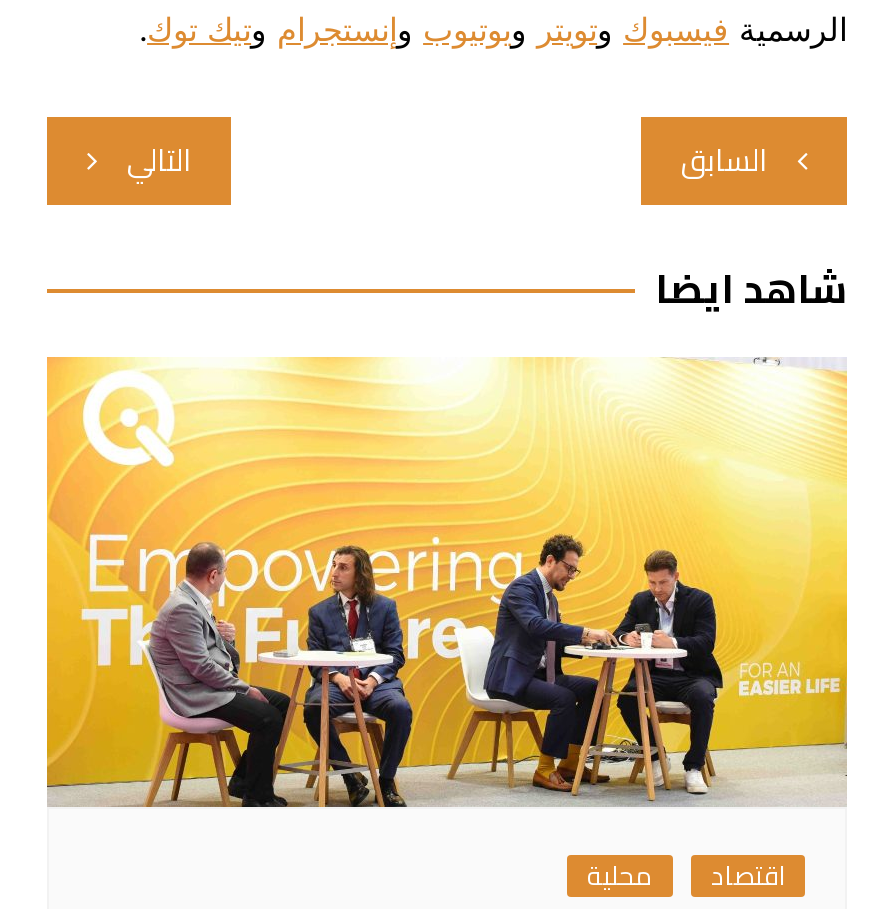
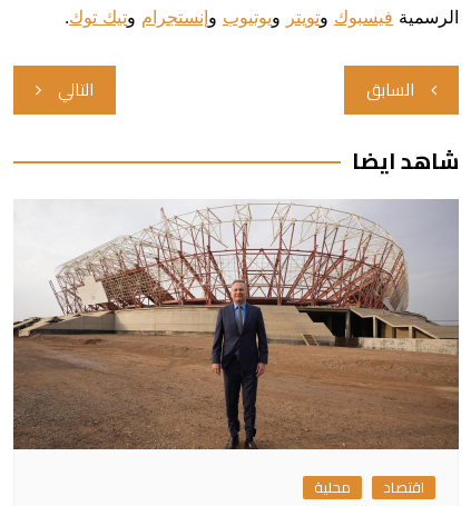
[45,355,849,809] [image] -> [12,199,460,450] [image]

